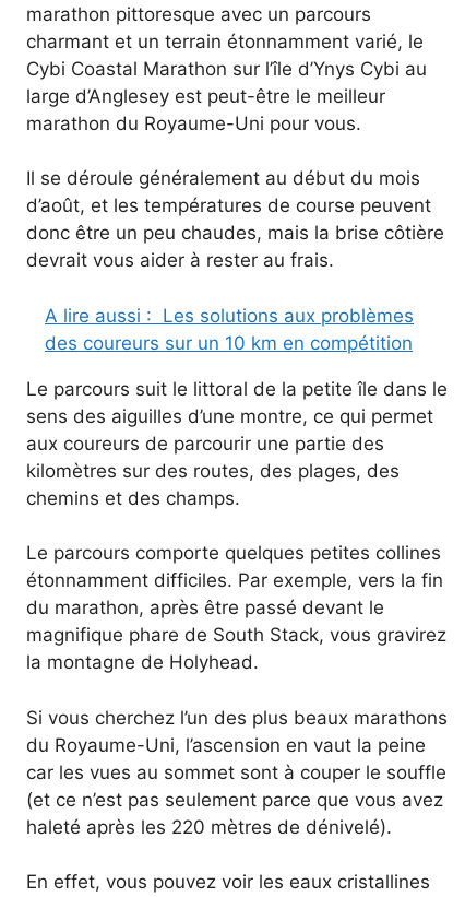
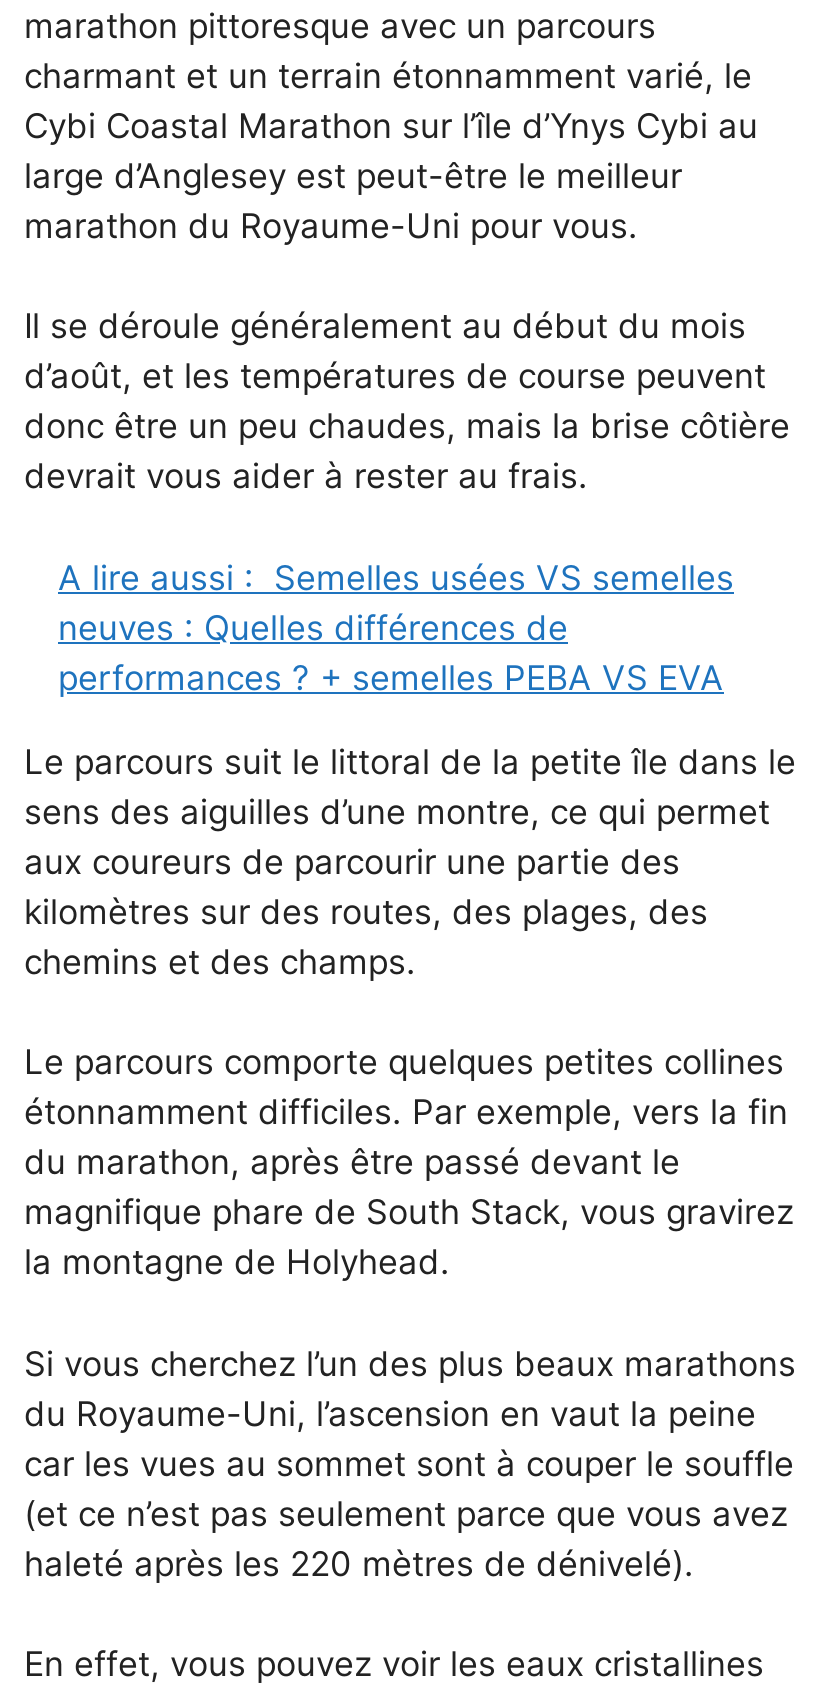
[45,305,414,354] A lire aussi : Les solutions aux problèmes | des coureurs sur un 10 km en compétition -> [58,558,734,698] A lire aussi : Semelles usées VS semelles | neuves : Quelles différences de | performances ? + semelles PEBA VS EVA

